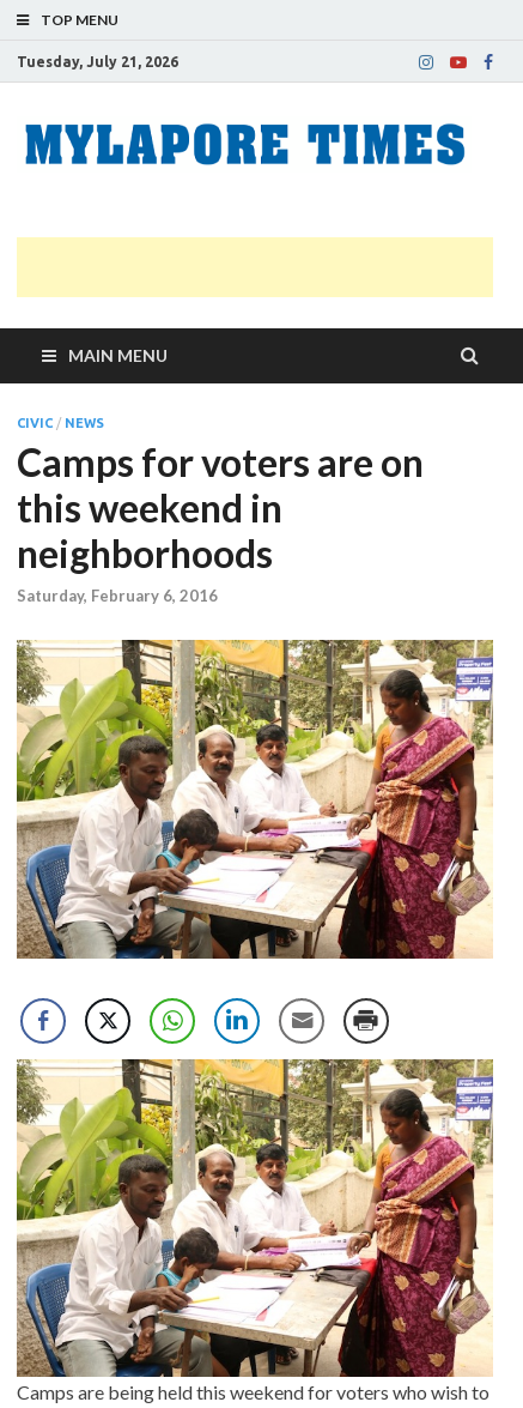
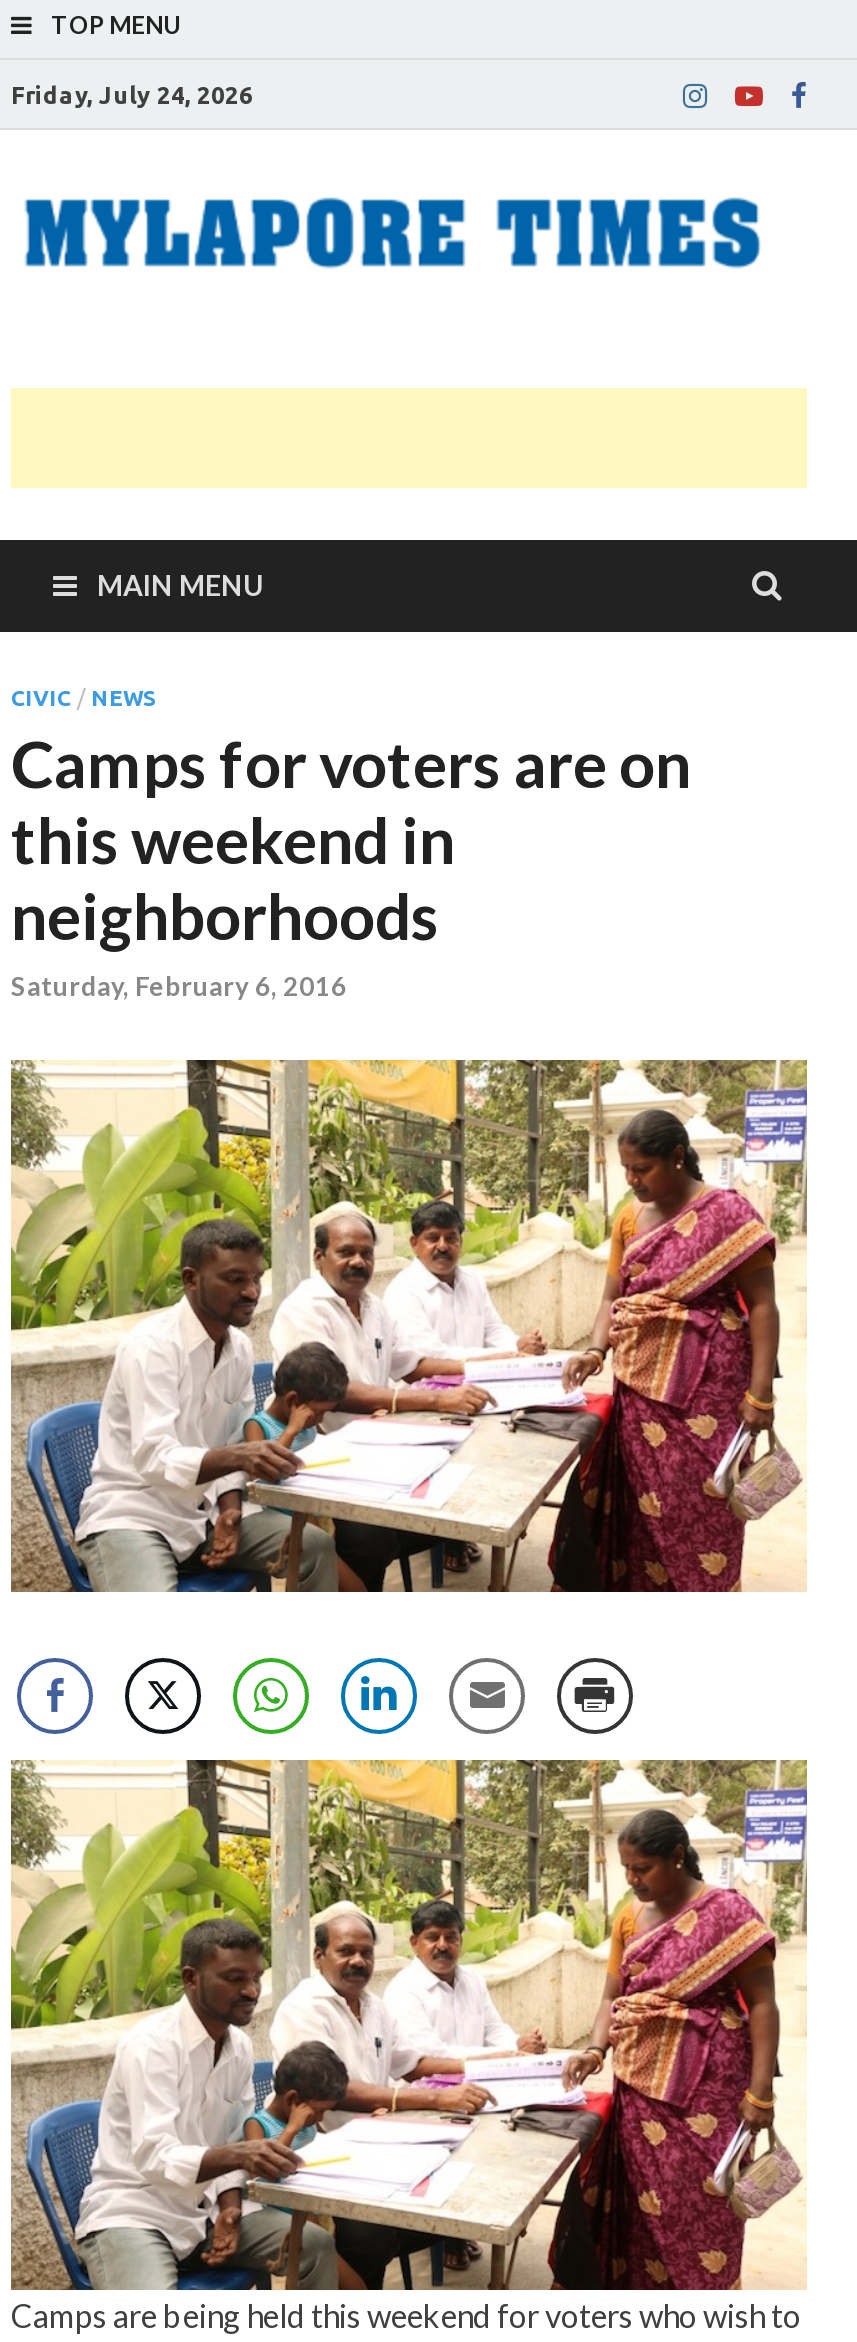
[17,53,178,69] Tuesday, July 21, 2026 -> [11,81,253,107] Friday, July 24, 2026

